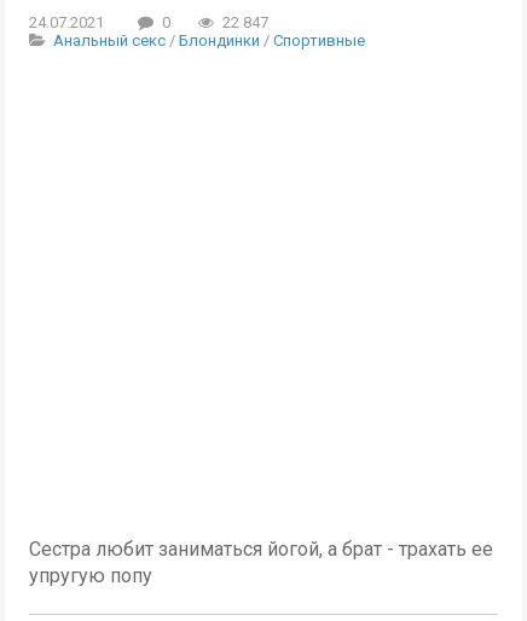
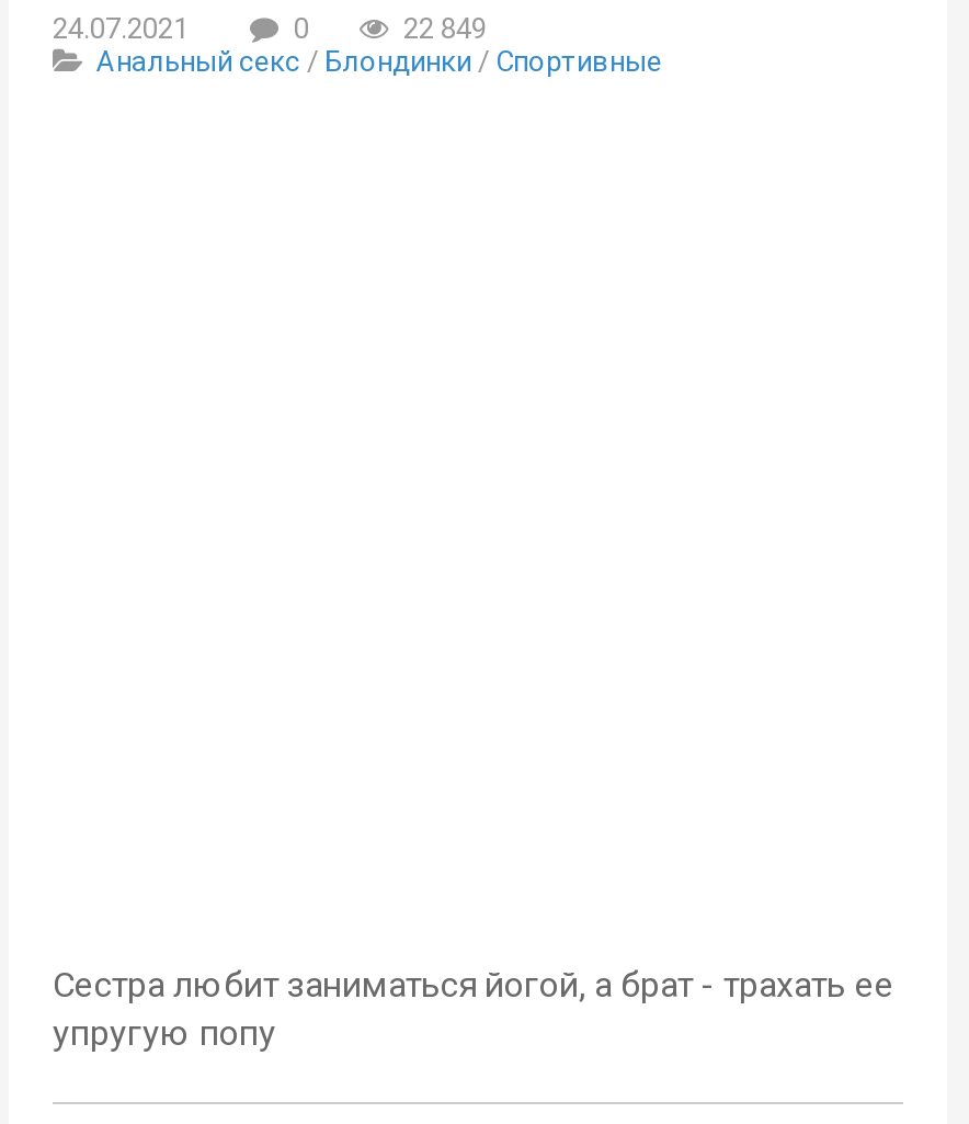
[222,13,268,31] 22 847 -> [403,12,487,45] 22 849

